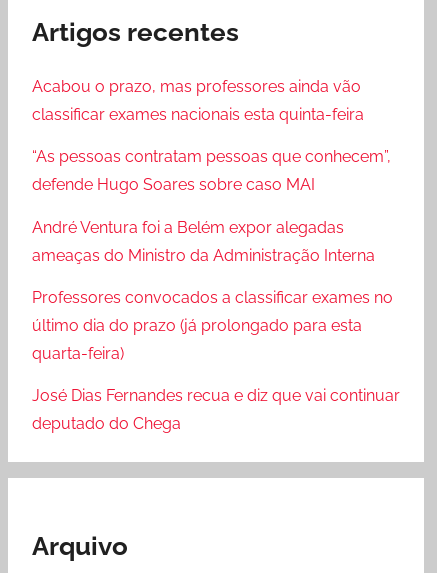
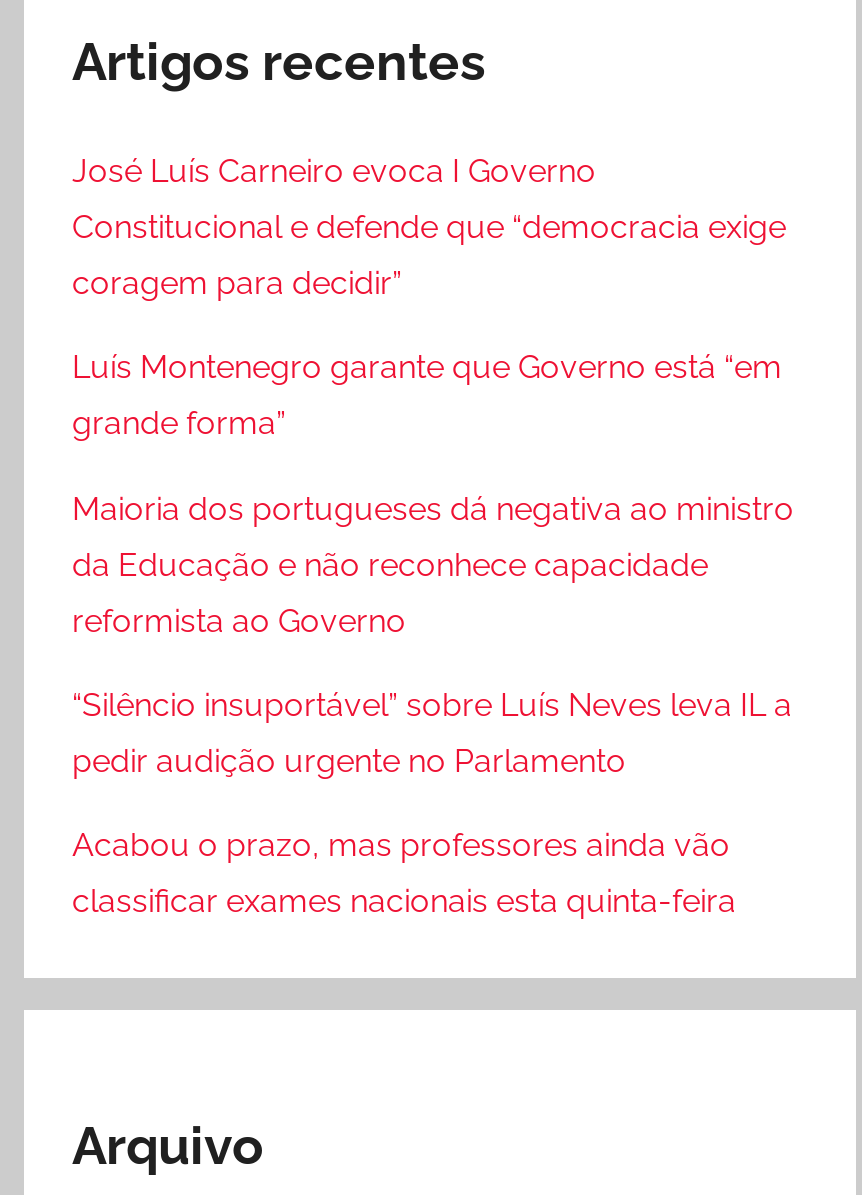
none -> [72,152,794,780] José Luís Carneiro evoca I Governo | Constitucional e defende que “democracia exige | coragem para decidir” | Luís Montenegro garante que Governo está “em | grande forma” | Maioria dos portugueses dá negativa ao ministro | da Educação e não reconhece capacidade | reformista ao Governo | “Silêncio insuportável” sobre Luís Neves leva IL a | pedir audição urgente no Parlamento
moved [32,77,364,124] -> [72,827,736,921]: Acabou o prazo, mas professores ainda vão | classificar exames nacionais esta quinta-feira
[32,147,400,433] “As pessoas contratam pessoas que conhecem”, | defende Hugo Soares sobre caso MAI | André Ventura foi a Belém expor alegadas | ameaças do Ministro da Administração Interna | Professores convocados a classificar exames no | último dia do prazo (já prolongado para esta | quarta-feira) | José Dias Fernandes recua e diz que vai continuar | deputado do Chega -> none

